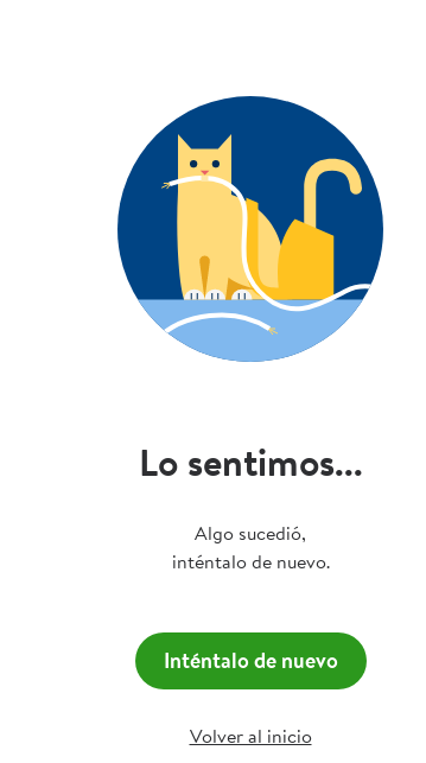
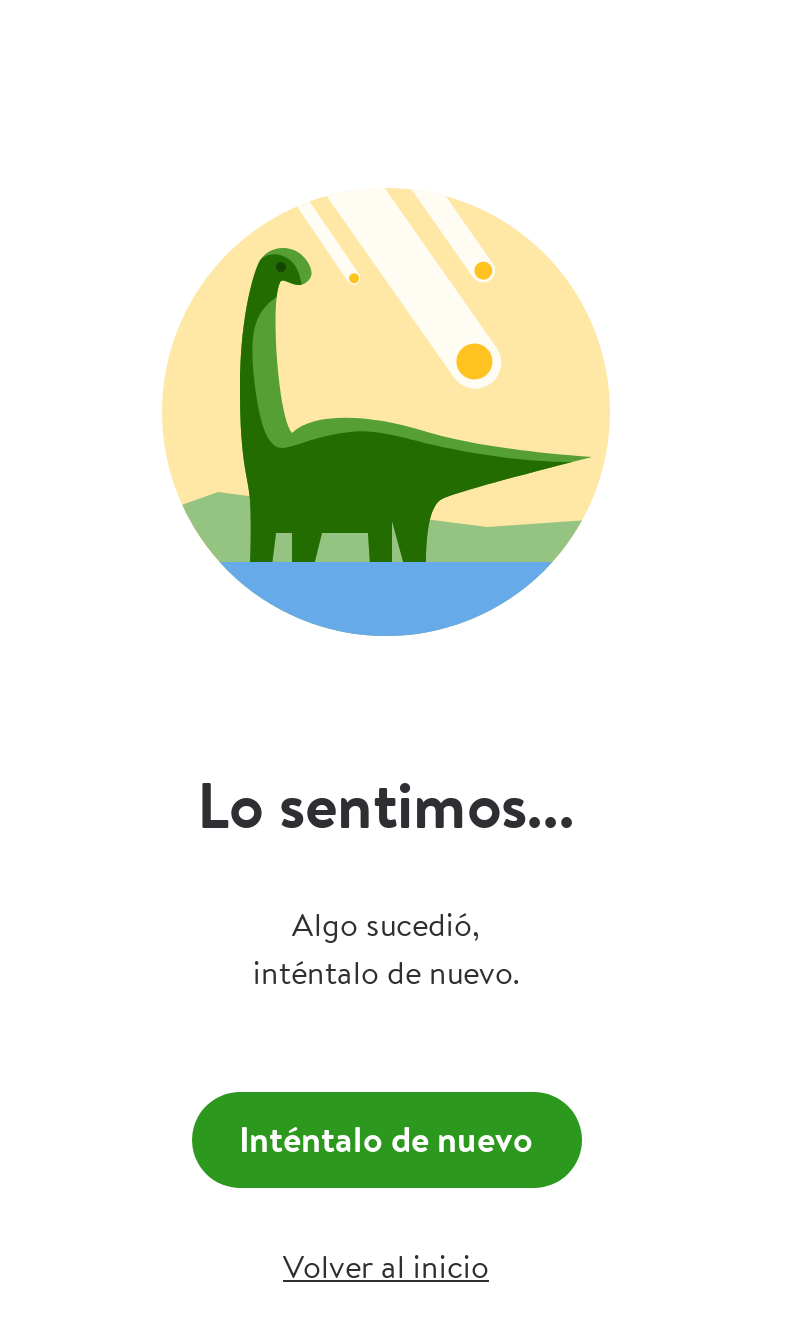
[116,95,384,336] [image] -> [162,188,610,590] [image]

